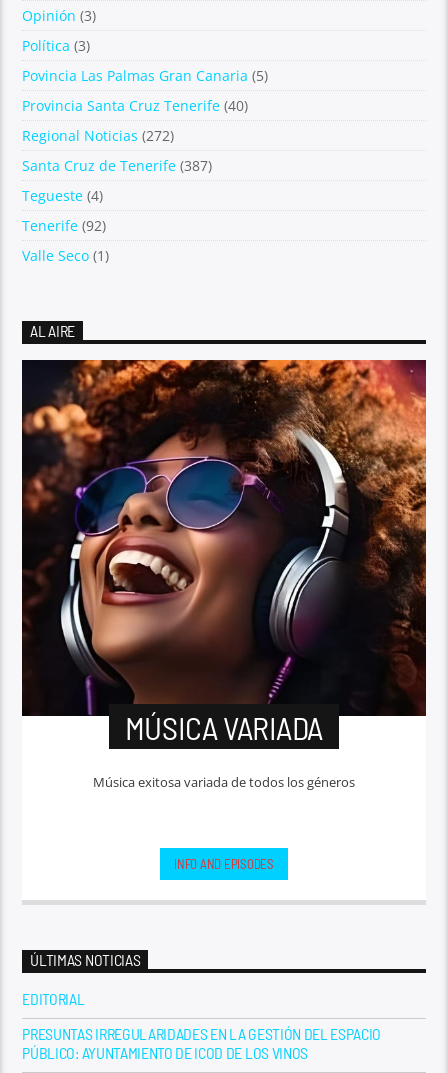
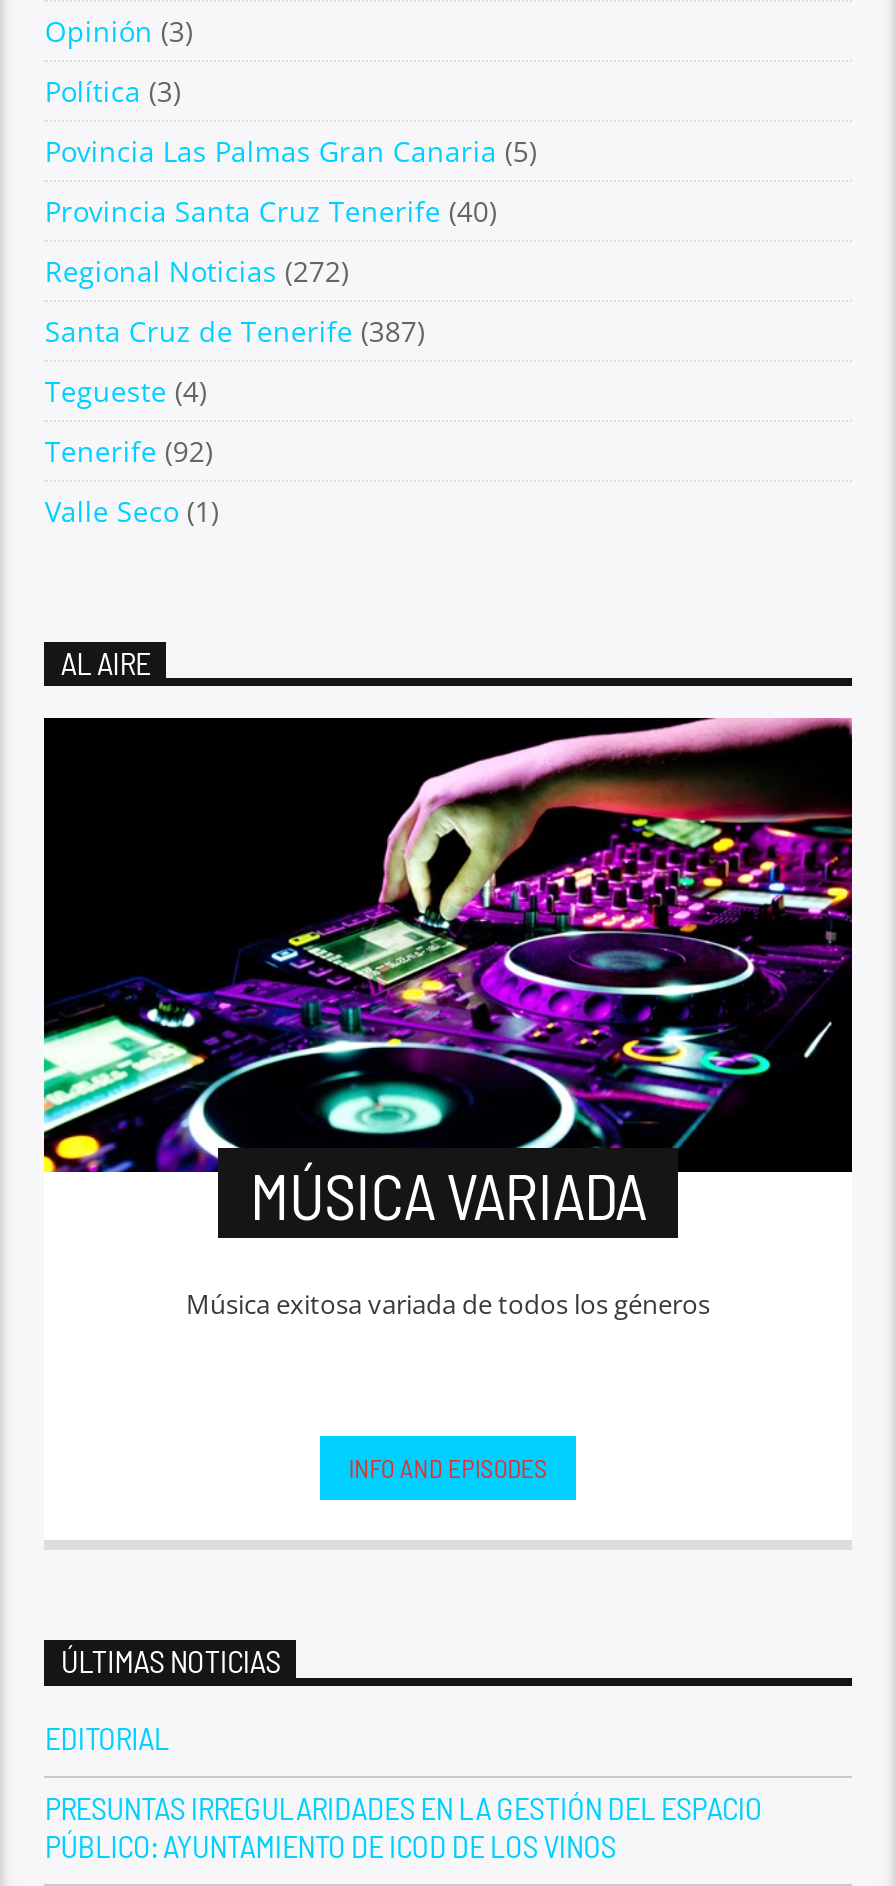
[21,359,427,717] [image] -> [42,716,854,1174] [image]

